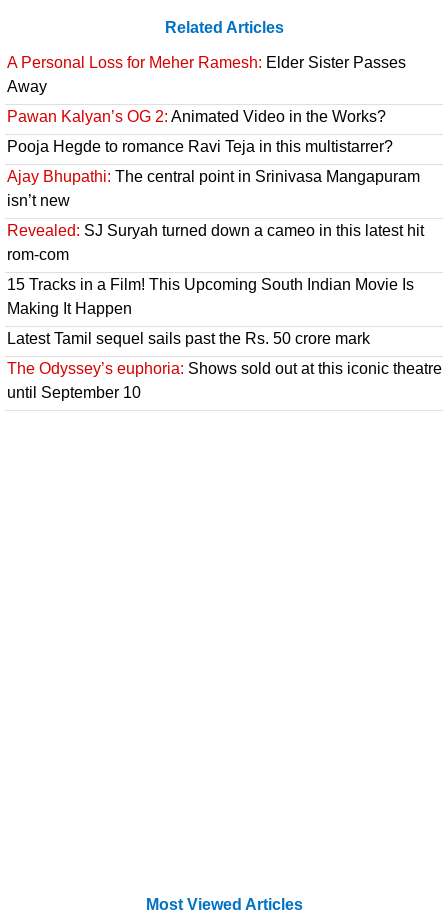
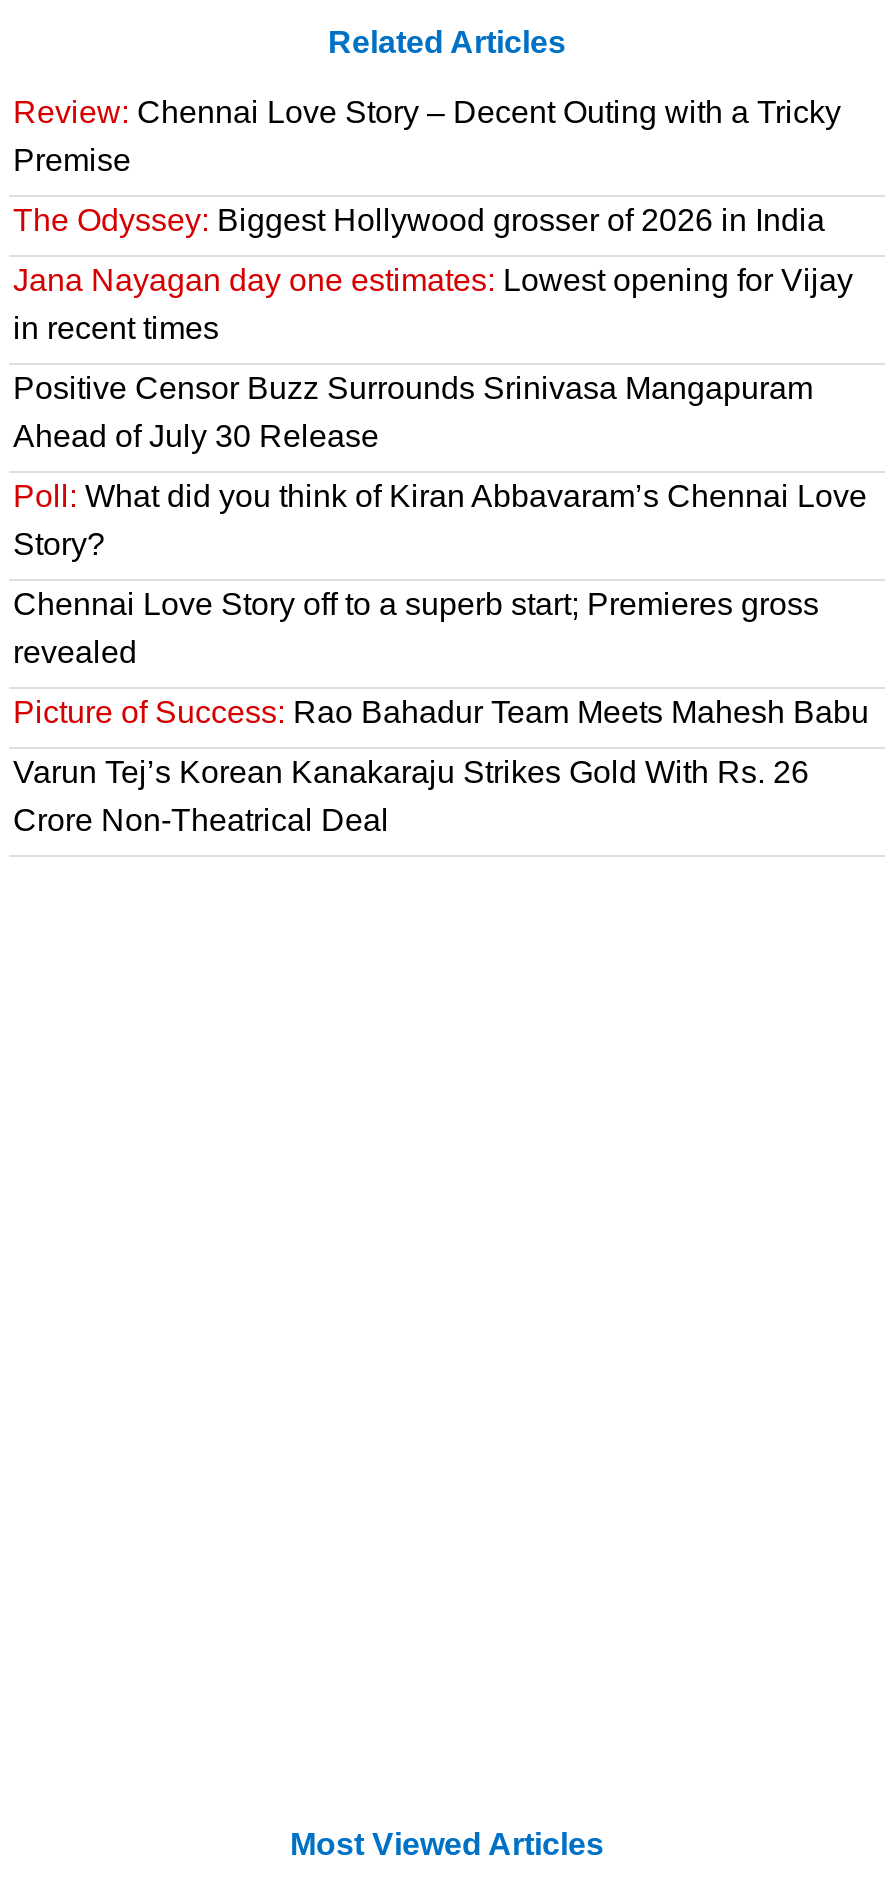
[7,54,406,95] A Personal Loss for Meher Ramesh: Elder Sister Passes | Away -> [13,96,841,178] Review: Chennai Love Story – Decent Outing with a Tricky | Premise
[7,108,386,125] Pawan Kalyan’s OG 2: Animated Video in the Works? -> [13,204,825,238] The Odyssey: Biggest Hollywood grosser of 2026 in India
[7,138,393,155] Pooja Hegde to romance Ravi Teja in this multistarrer? -> [13,264,853,346] Jana Nayagan day one estimates: Lowest opening for Vijay | in recent times
[7,168,420,209] Ajay Bhupathi: The central point in Srinivasa Mangapuram | isn’t new -> [13,372,813,454] Positive Censor Buzz Surrounds Srinivasa Mangapuram | Ahead of July 30 Release
[7,222,424,263] Revealed: SJ Suryah turned down a cameo in this latest hit | rom-com -> [13,480,867,562] Poll: What did you think of Kiran Abbavaram’s Chennai Love | Story?
[7,276,414,317] 15 Tracks in a Film! This Upcoming South Indian Movie Is | Making It Happen -> [13,588,819,670] Chennai Love Story off to a superb start; Premieres gross | revealed
[7,330,370,347] Latest Tamil sequel sails past the Rs. 50 crore mark -> [13,696,869,730] Picture of Success: Rao Bahadur Team Meets Mahesh Babu
[7,360,442,401] The Odyssey’s euphoria: Shows sold out at this iconic theatre | until September 10 -> [13,756,809,838] Varun Tej’s Korean Kanakaraju Strikes Gold With Rs. 26 | Crore Non-Theatrical Deal

